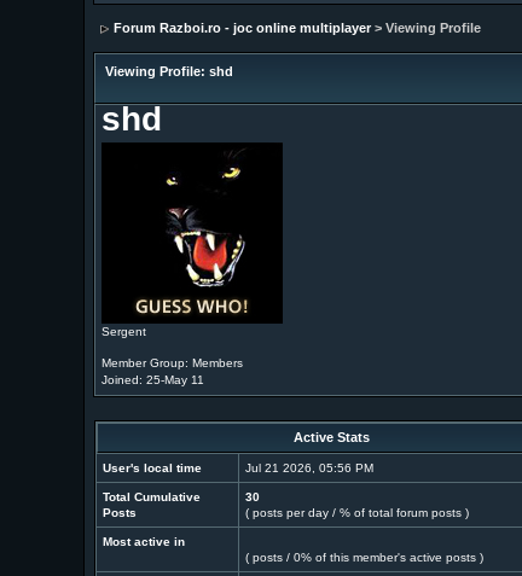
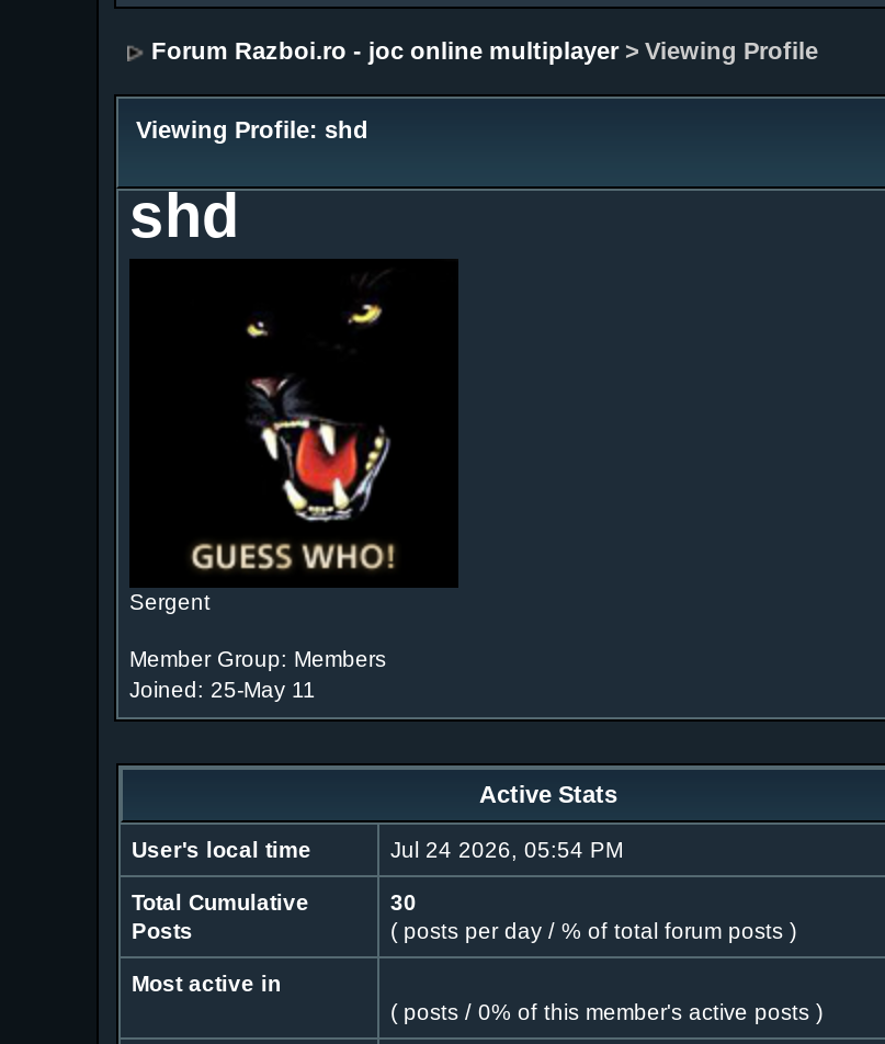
[245,461,373,475] Jul 21 2026, 05:56 PM -> [390,838,623,862] Jul 24 2026, 05:54 PM

